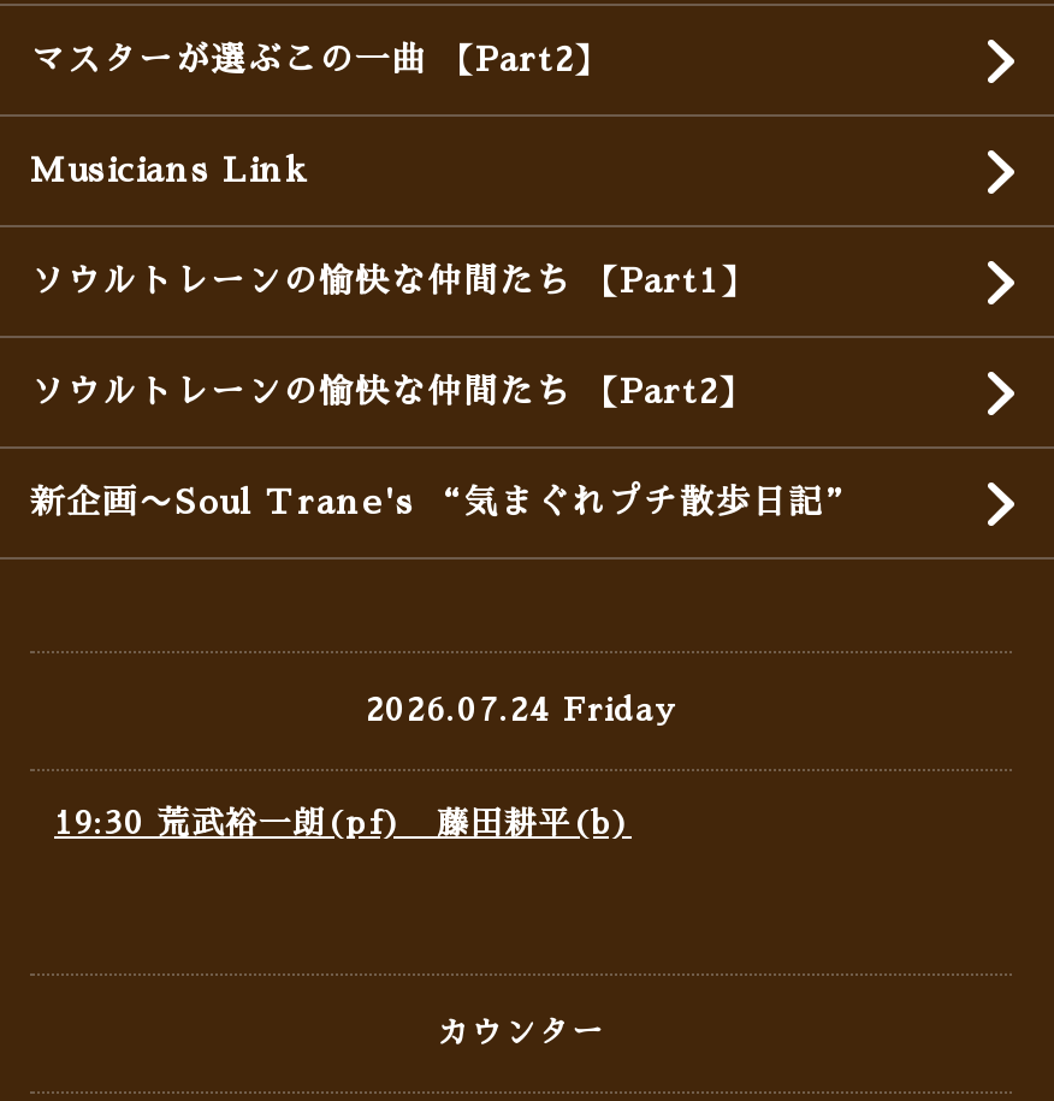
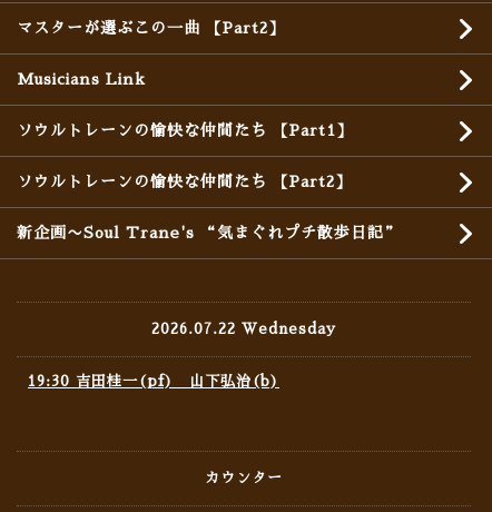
[366,695,676,726] 2026.07.24 Friday -> [151,322,336,336] 2026.07.22 Wednesday
[54,808,632,839] 19:30 荒武裕一朗(pf) 藤田耕平(b) -> [28,374,279,389] 19:30 吉田桂一(pf) 山下弘治(b)

